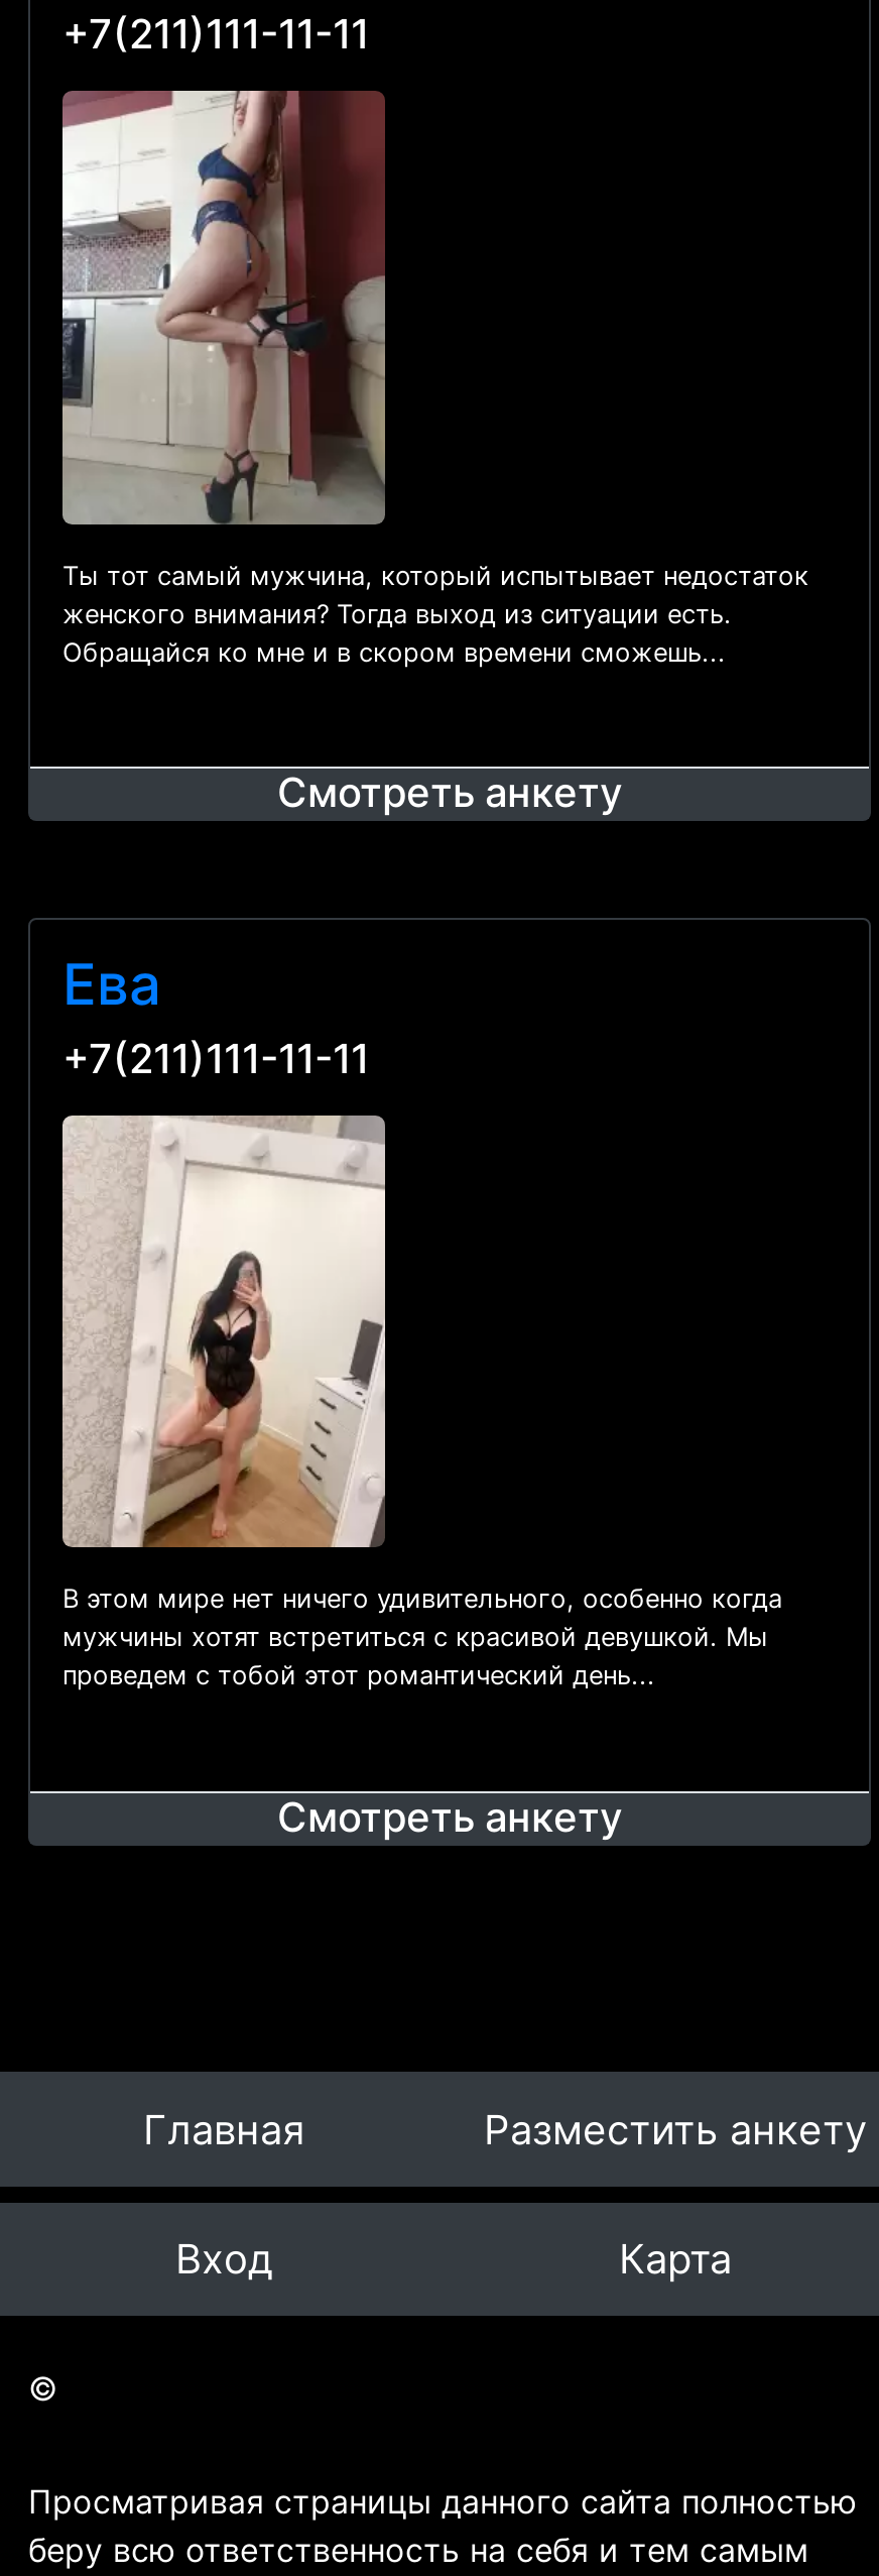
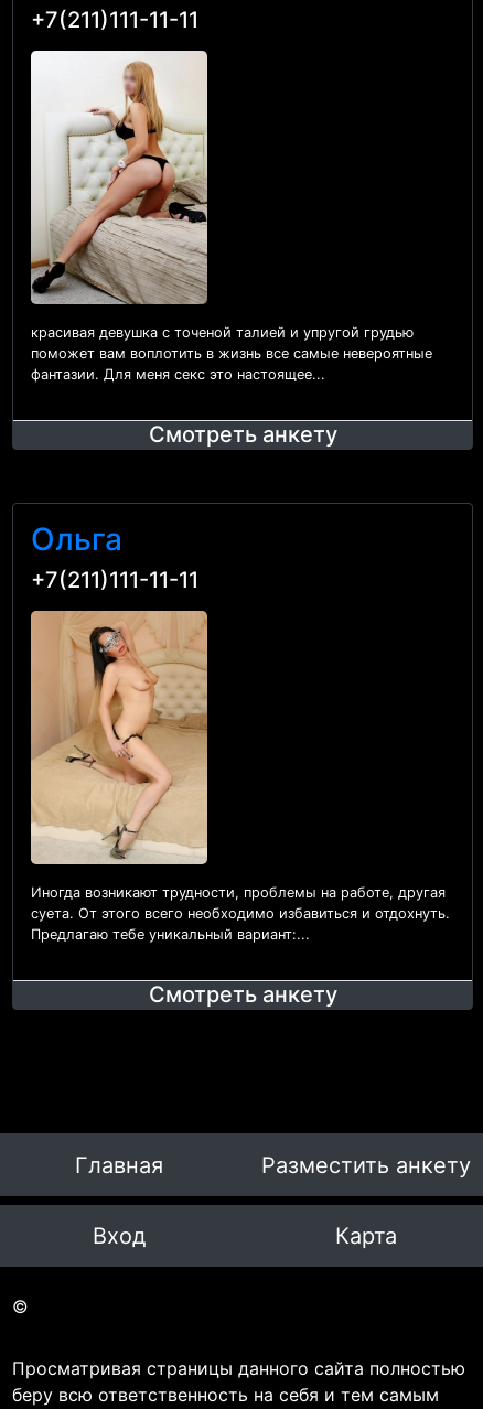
[60,89,808,667] [image] | Ты тот самый мужчина, который испытывает недостаток | женского внимания? Тогда выход из ситуации есть. | Обращайся ко мне и в скором времени сможешь... -> [30,50,432,383] [image] | красивая девушка с точеной талией и упругой грудью | поможет вам воплотить в жизнь все самые невероятные | фантазии. Для меня секс это настоящее...
[62,951,161,1020] Ева -> [31,521,122,558] Ольга
[62,1114,782,1690] [image] | В этом мире нет ничего удивительного, особенно когда | мужчины хотят встретиться с красивой девушкой. Мы | проведем с тобой этот романтический день... -> [30,610,450,943] [image] | Иногда возникают трудности, проблемы на работе, другая | суета. От этого всего необходимо избавиться и отдохнуть. | Предлагаю тебе уникальный вариант:...

